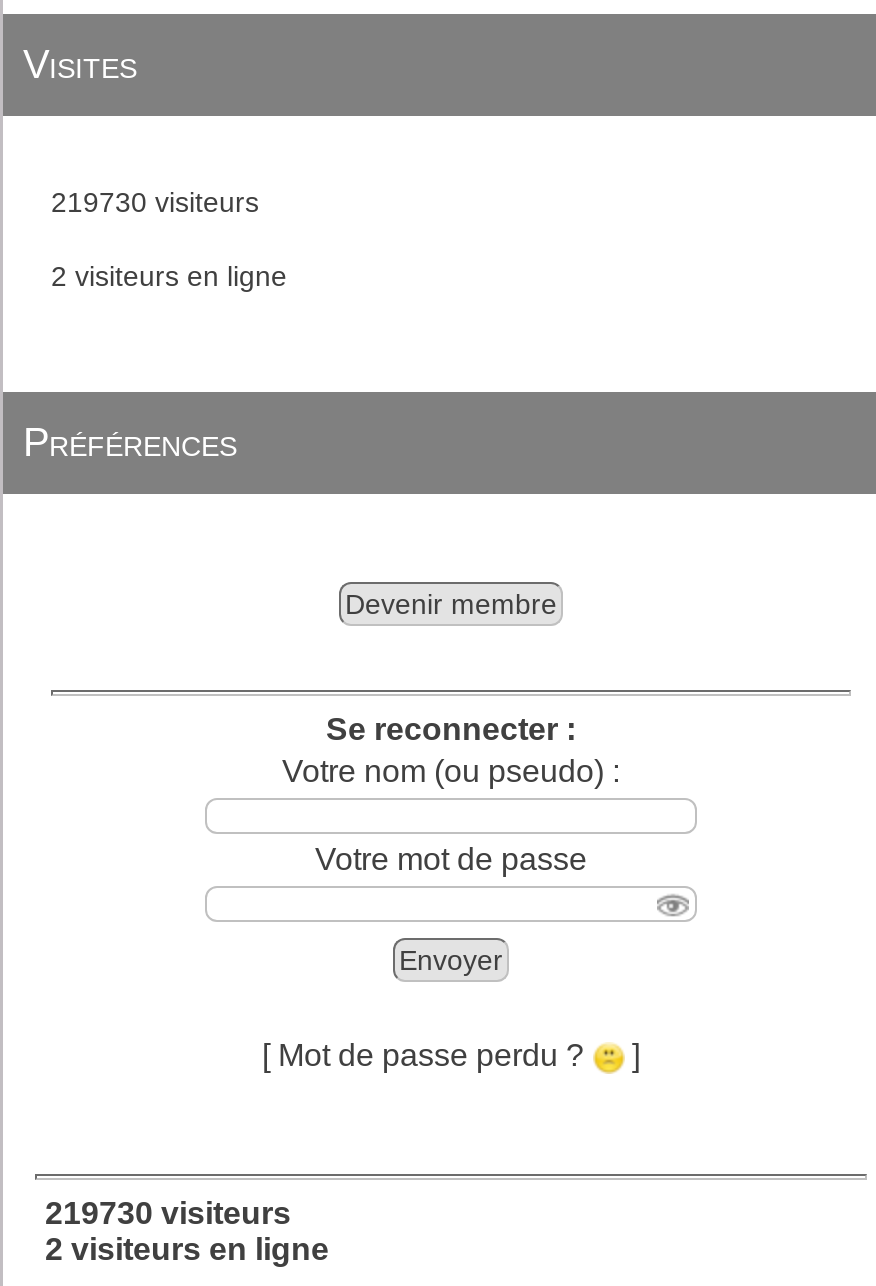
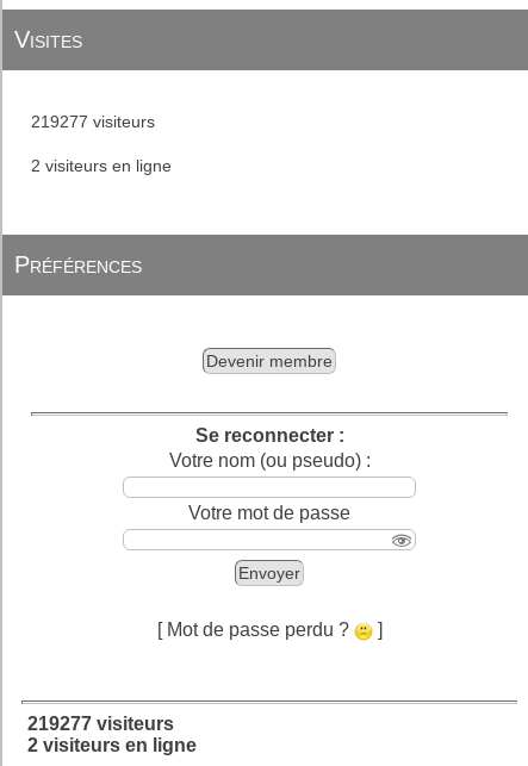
[43,186,259,218] 219730 visiteurs -> [26,112,155,131] 219277 visiteurs
[29,1196,291,1230] 219730 visiteurs -> [18,713,174,734] 219277 visiteurs

